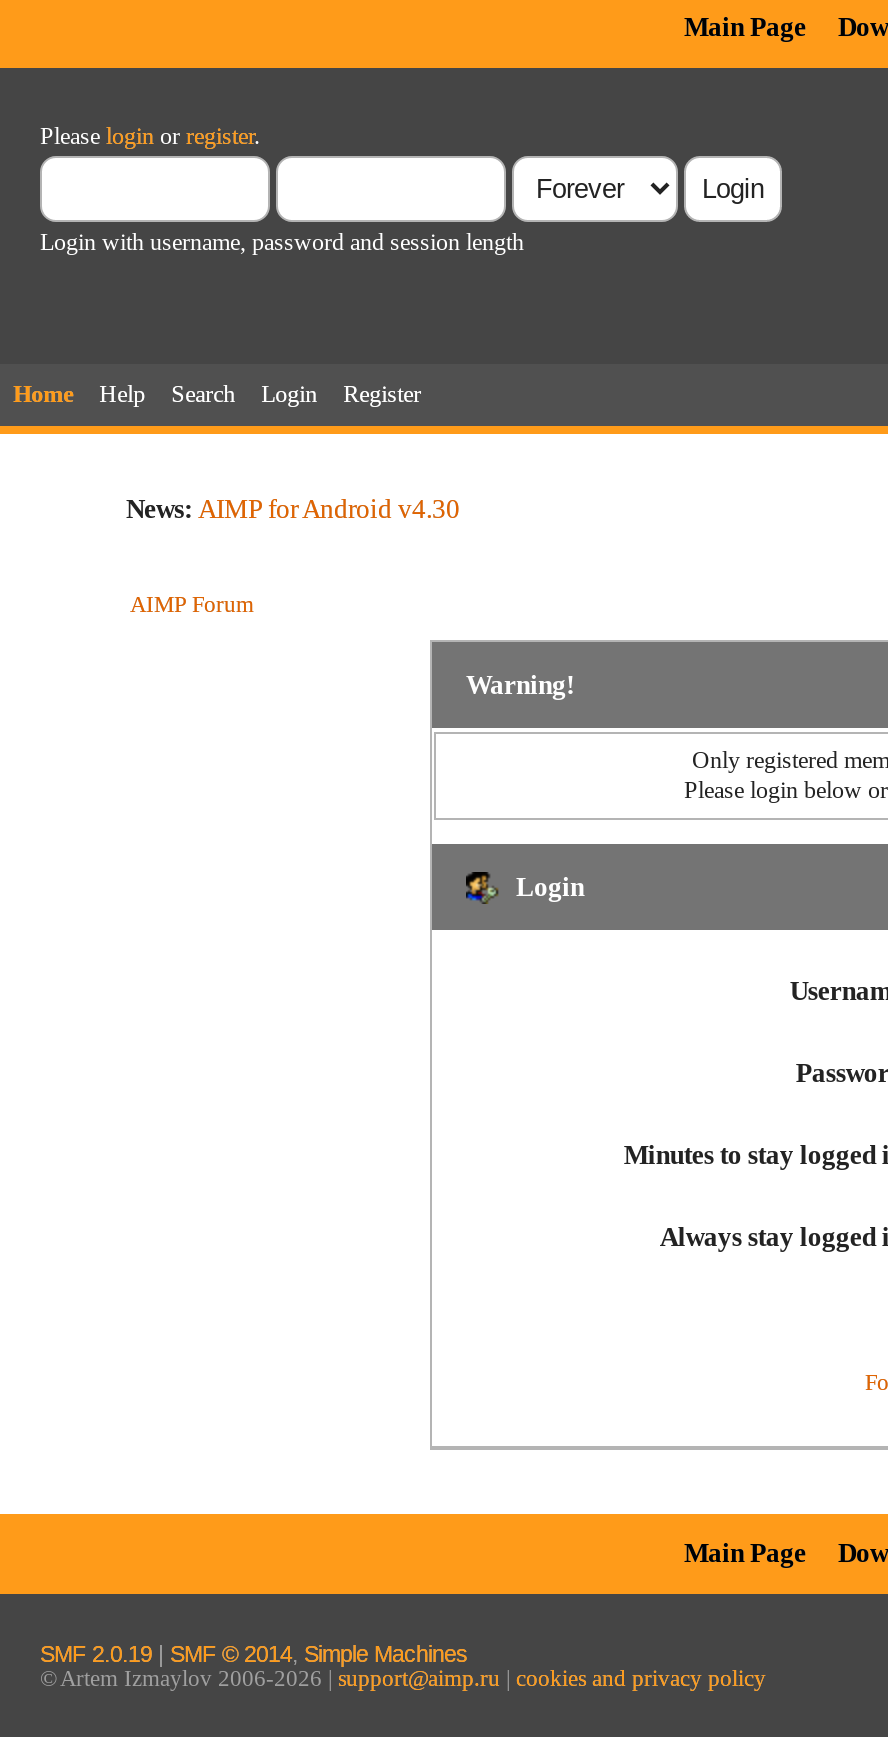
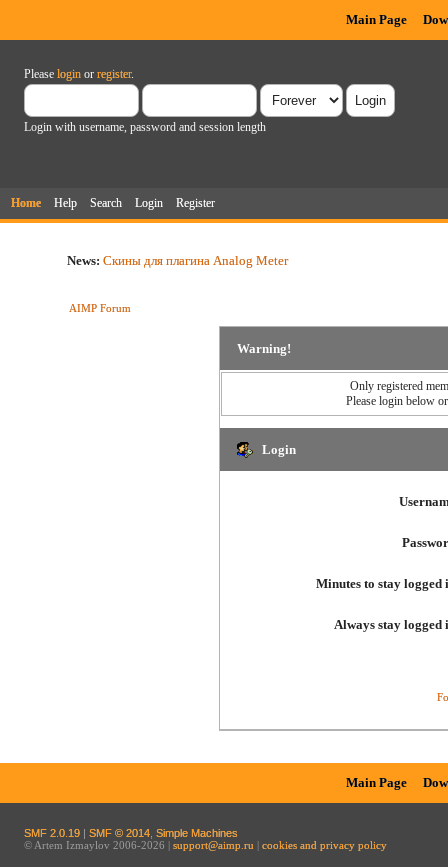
[126,494,460,524] News: AIMP for Android v4.30 -> [67,253,288,268] News: Скины для плагина Analog Meter

